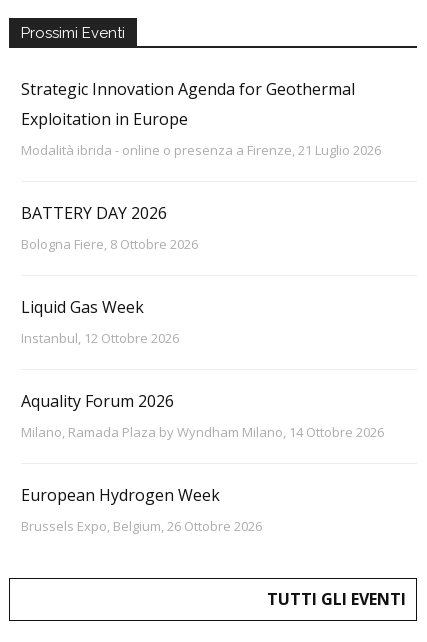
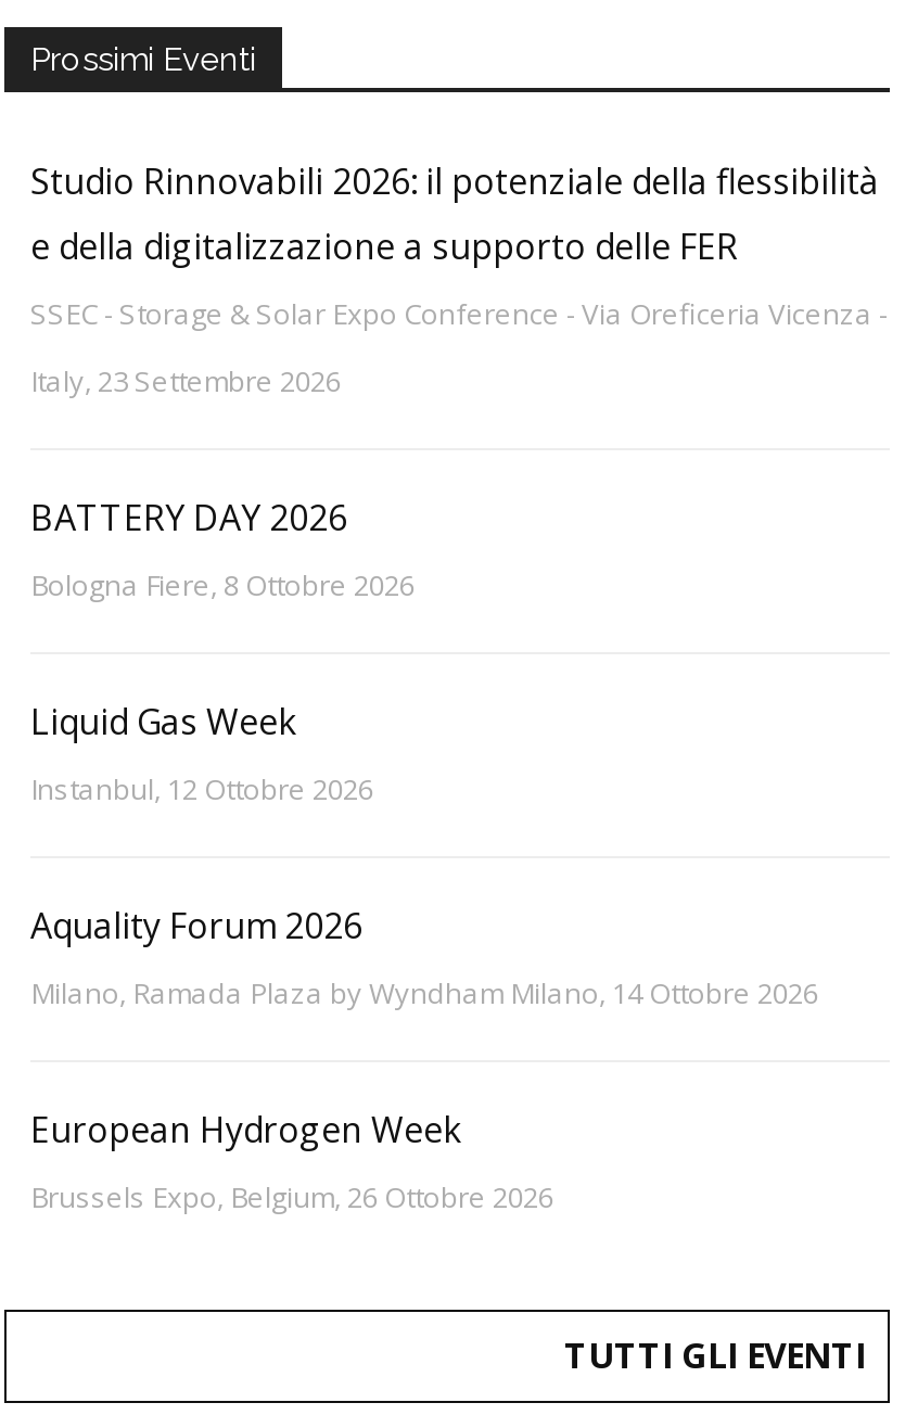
[21,78,381,159] Strategic Innovation Agenda for Geothermal | Exploitation in Europe | Modalità ibrida - online o presenza a Firenze, 21 Luglio 2026 -> [30,158,888,401] Studio Rinnovabili 2026: il potenziale della flessibilità | e della digitalizzazione a supporto delle FER | SSEC - Storage & Solar Expo Conference - Via Oreficeria Vicenza - | Italy, 23 Settembre 2026

